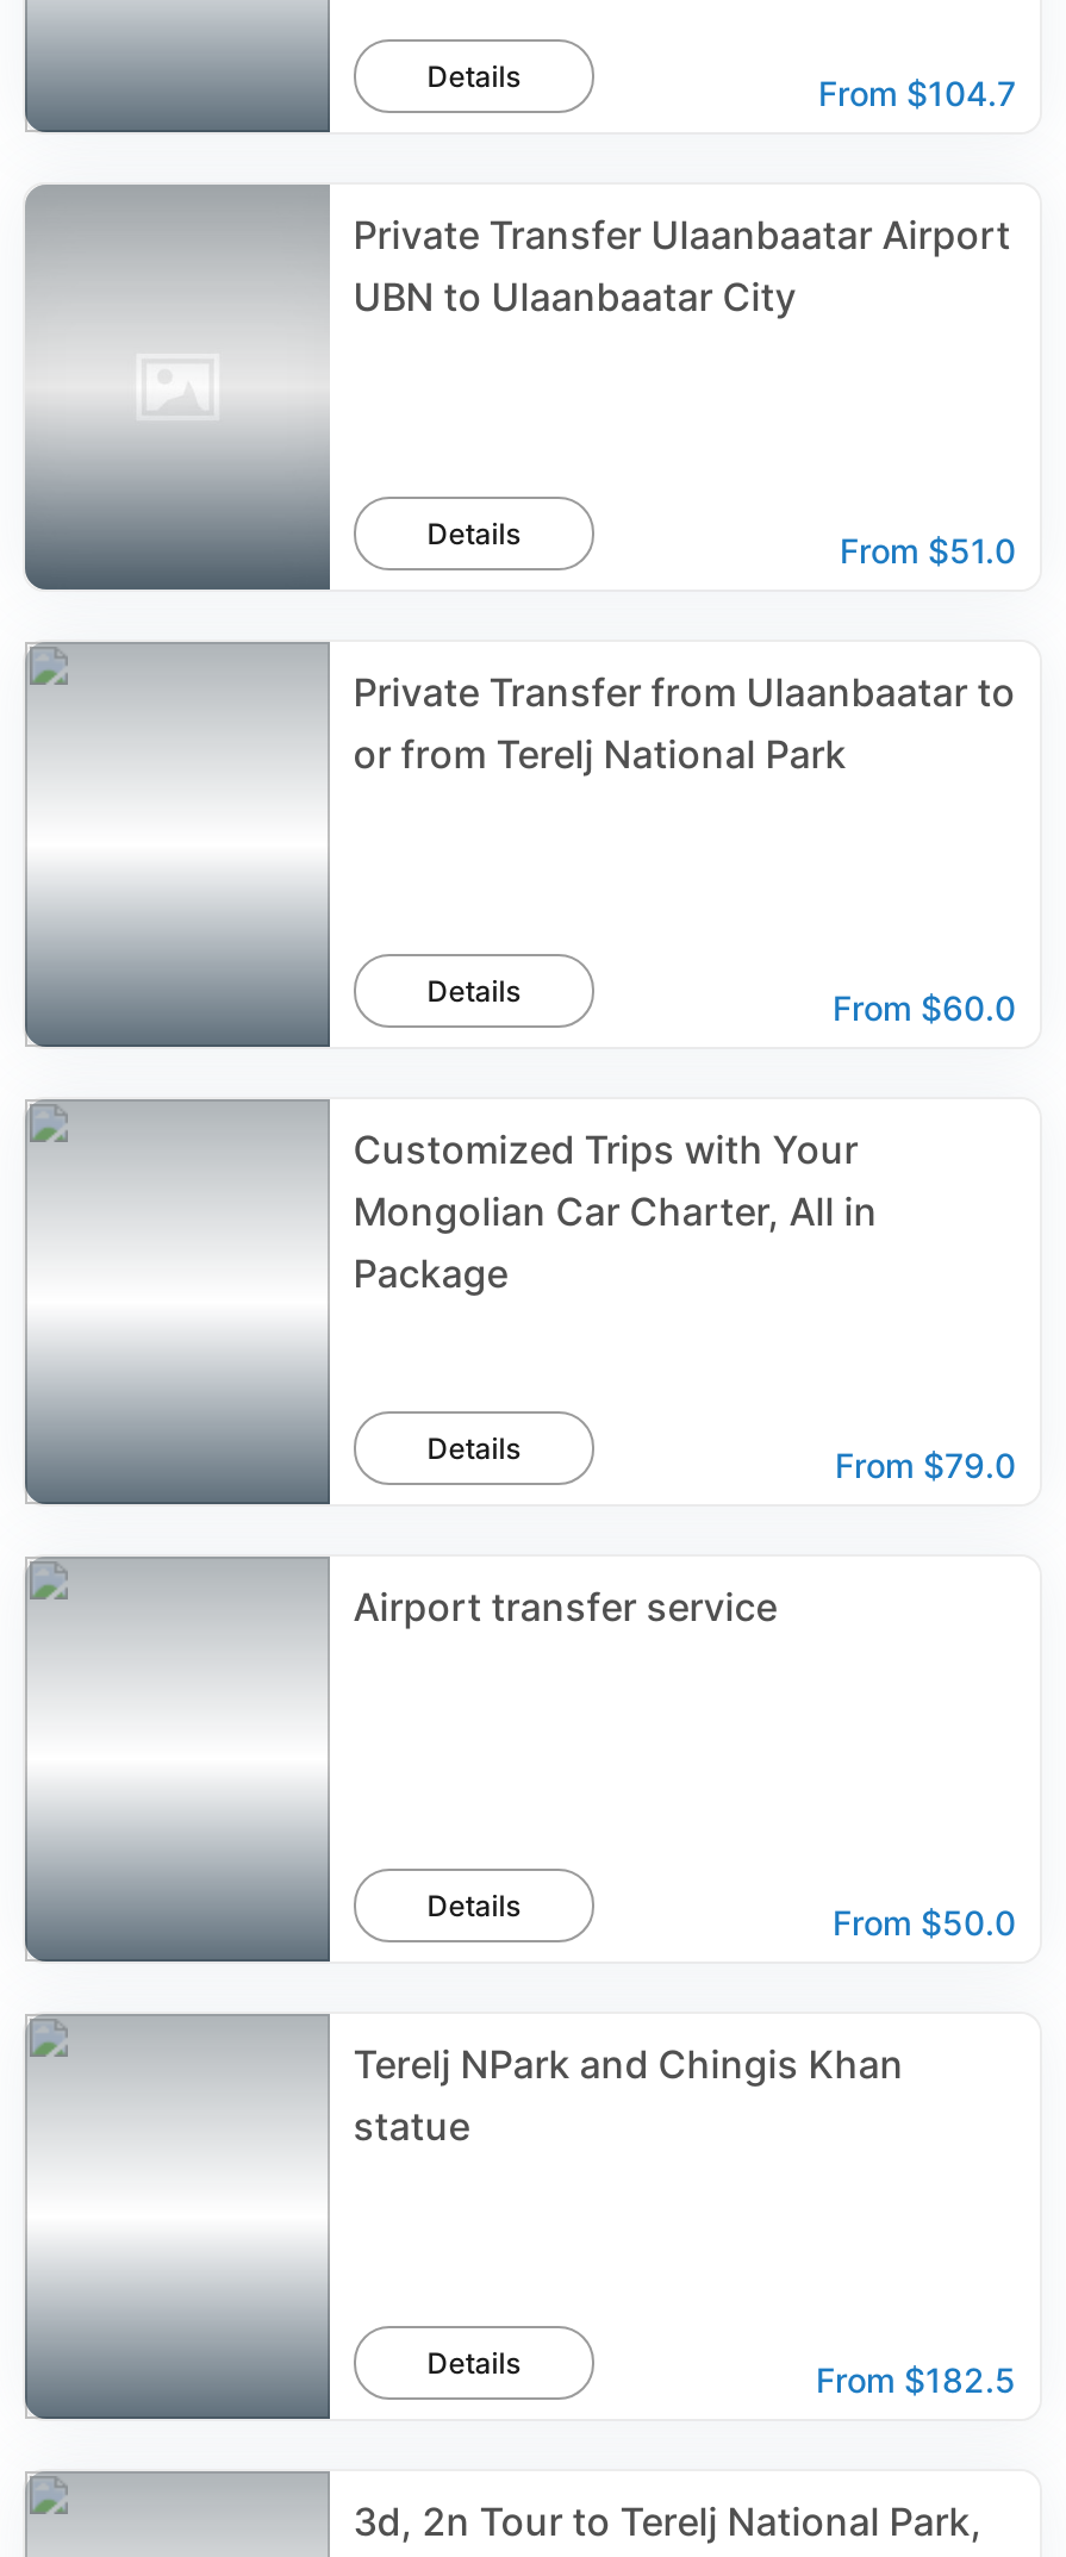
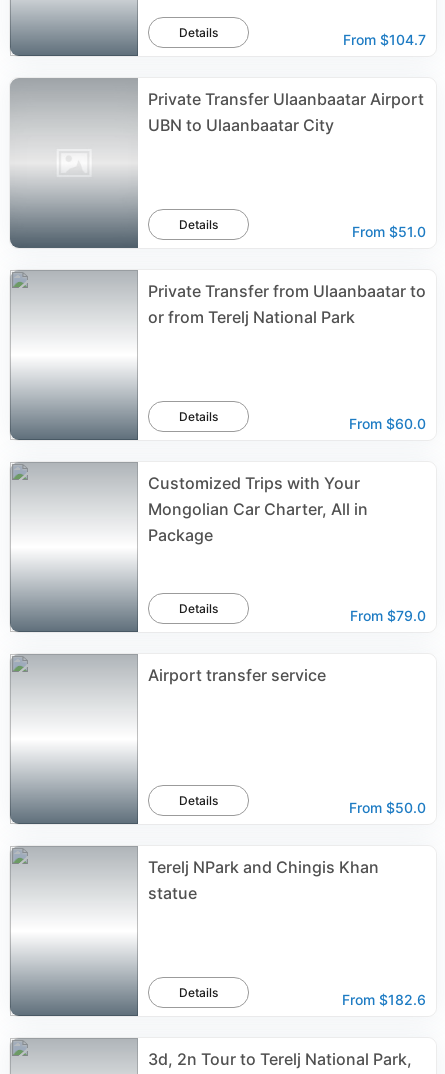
[816,2359,1016,2400] From $182.5 -> [342,991,426,1008] From $182.6

